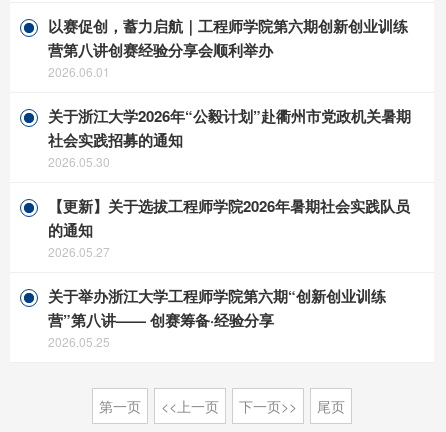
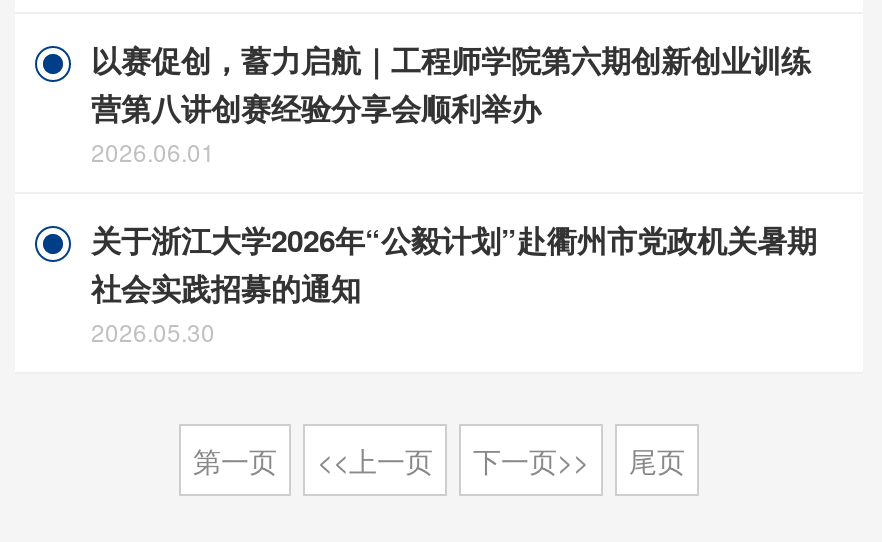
[48,195,410,350] 【更新】关于选拔工程师学院2026年暑期社会实践队员 | 的通知 | 2026.05.27 | 关于举办浙江大学工程师学院第六期“创新创业训练 | 营”第八讲—— 创赛筹备·经验分享 | 2026.05.25 -> none

